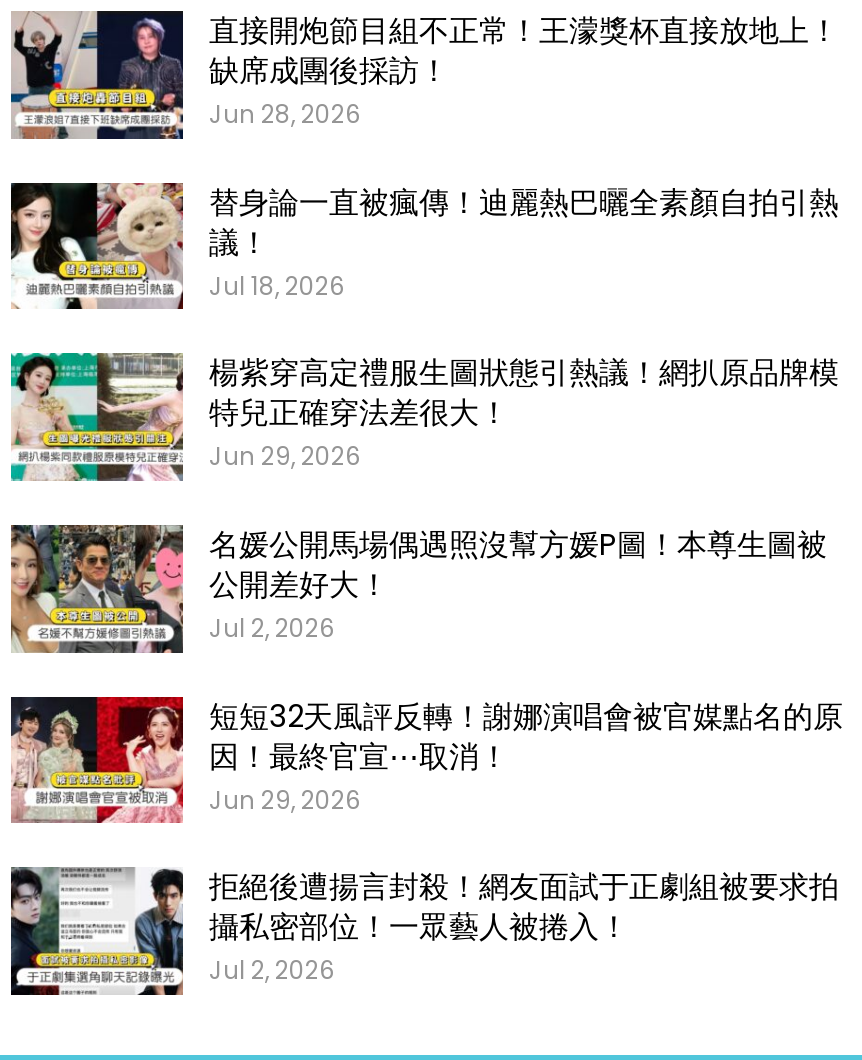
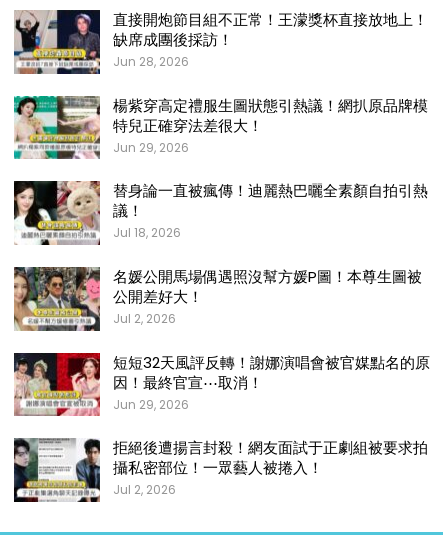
moved [9,180,839,309] -> [13,180,428,245]: [image] | 替身論一直被瘋傳！迪麗熱巴曬全素顏自拍引熱 | 議！ | Jul 18, 2026
moved [9,349,839,485] -> [13,93,428,161]: [image] | 楊紫穿高定禮服生圖狀態引熱議！網扒原品牌模 | 特兒正確穿法差很大！ | Jun 29, 2026

